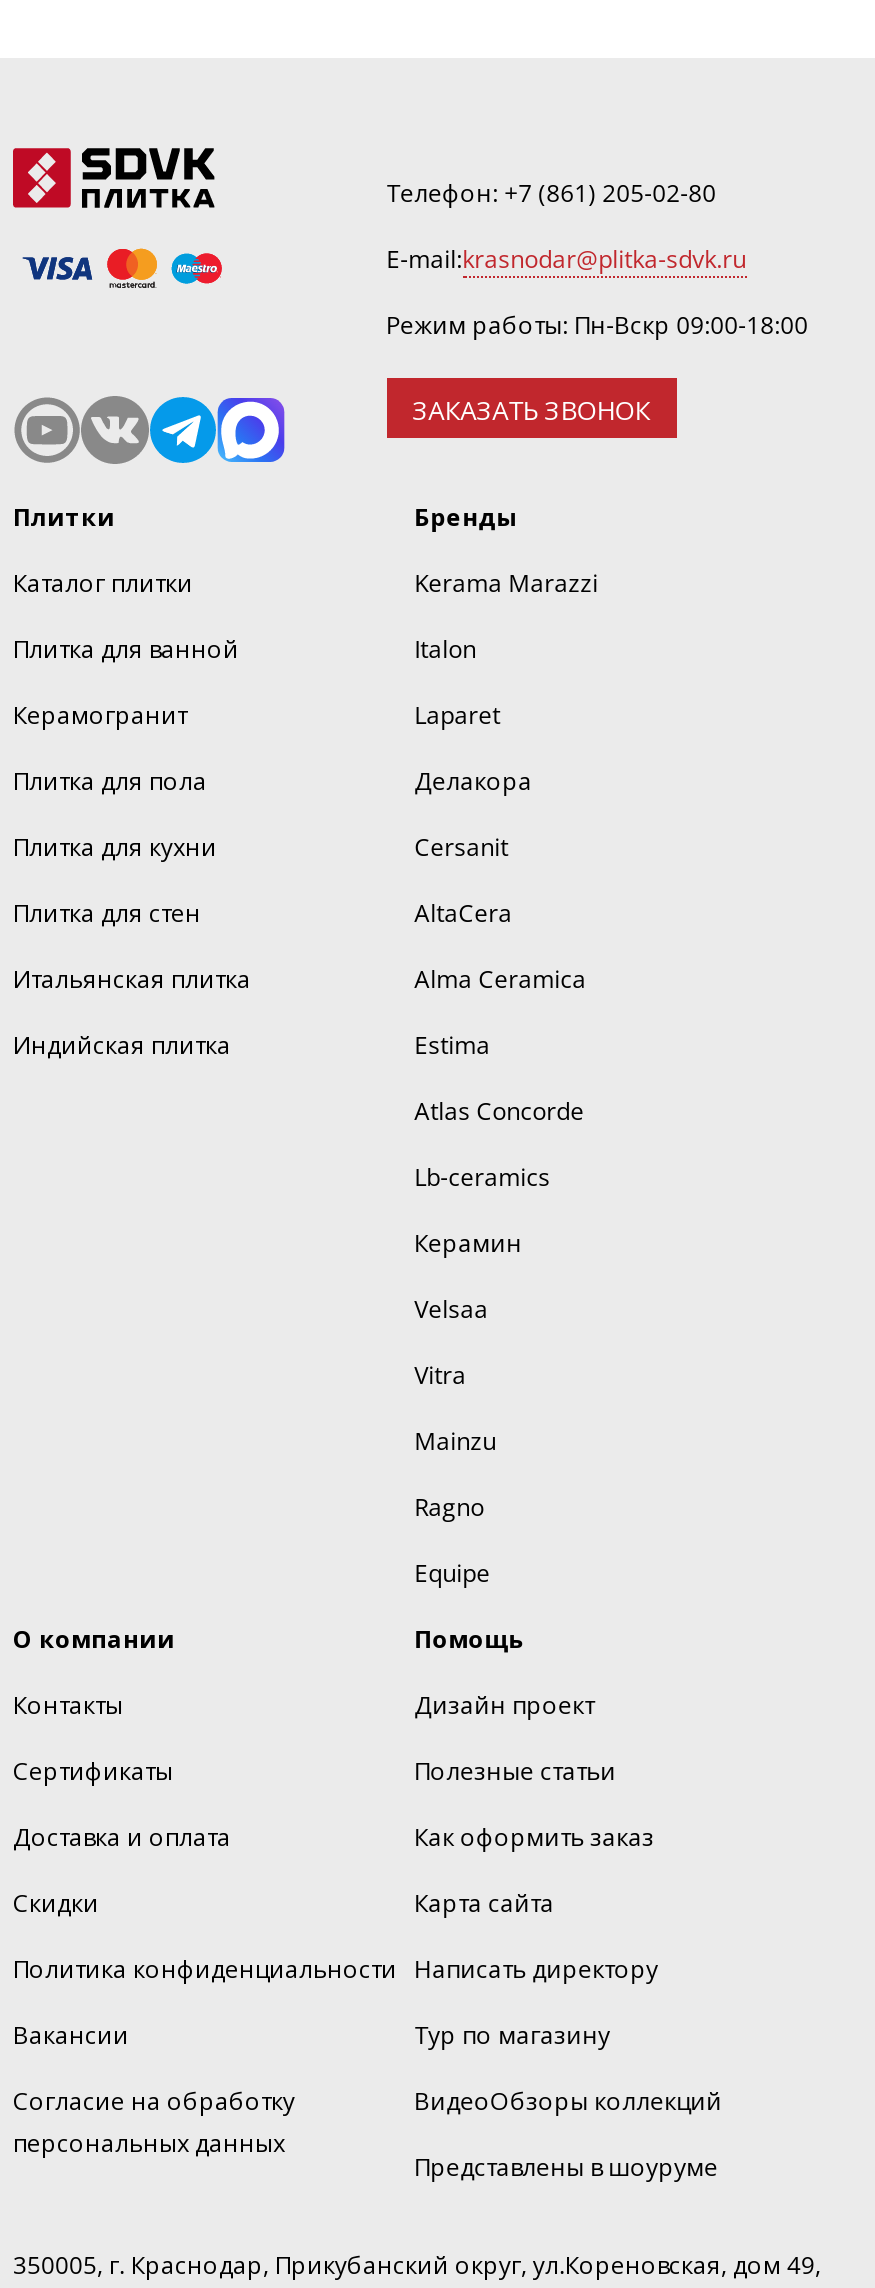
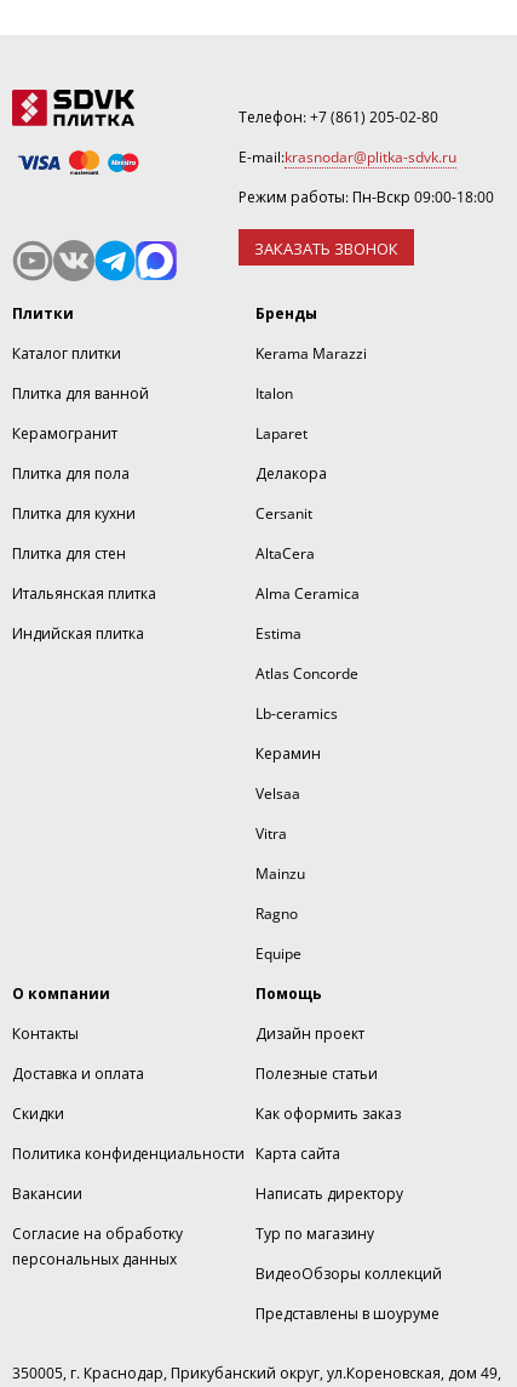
[13,1754,173,1788] Сертификаты -> none
moved [13,1820,397,2160] -> [12,1063,245,1269]: Доставка и оплата | Скидки | Политика конфиденциальности | Вакансии | Согласие на обработку | персональных данных

